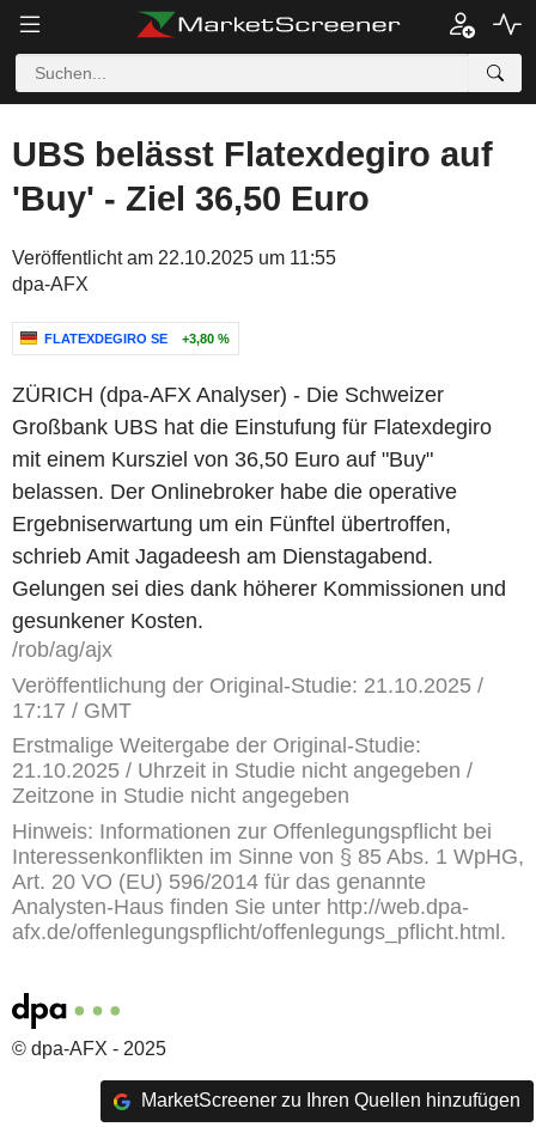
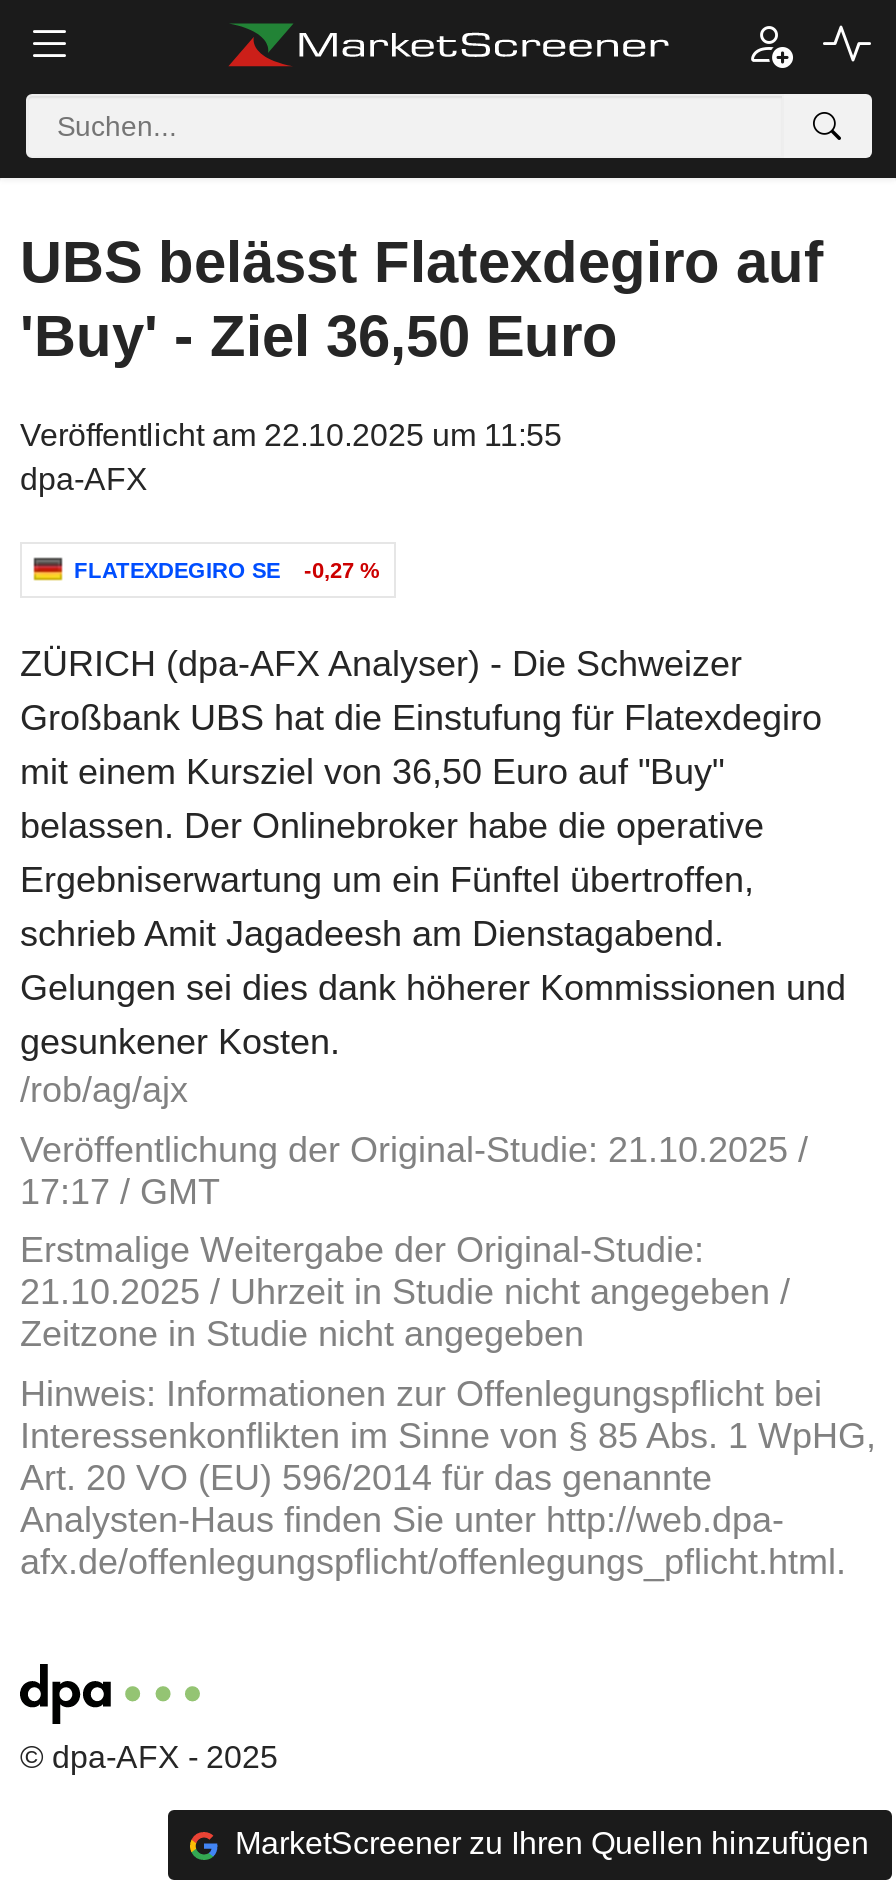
[44,331,230,346] FLATEXDEGIRO SE +3,80 % -> [74,558,380,582] FLATEXDEGIRO SE -0,27 %

